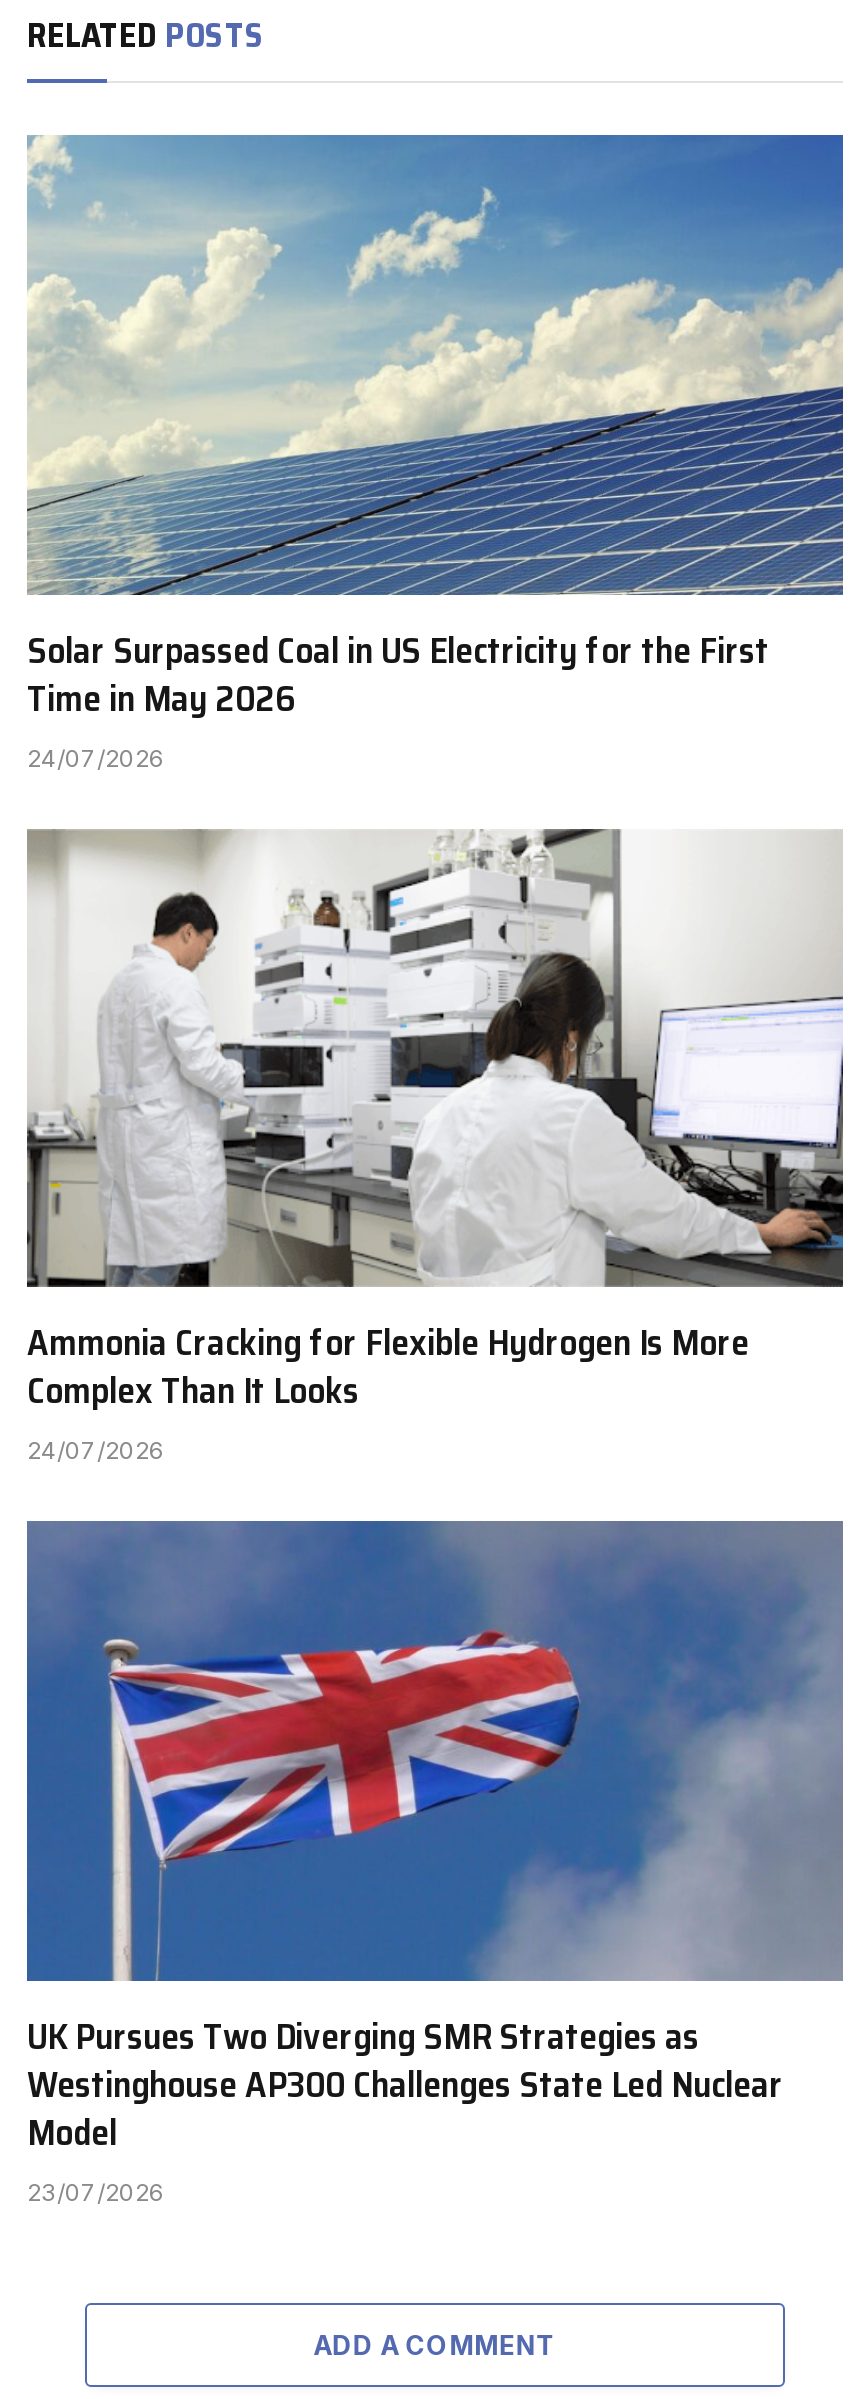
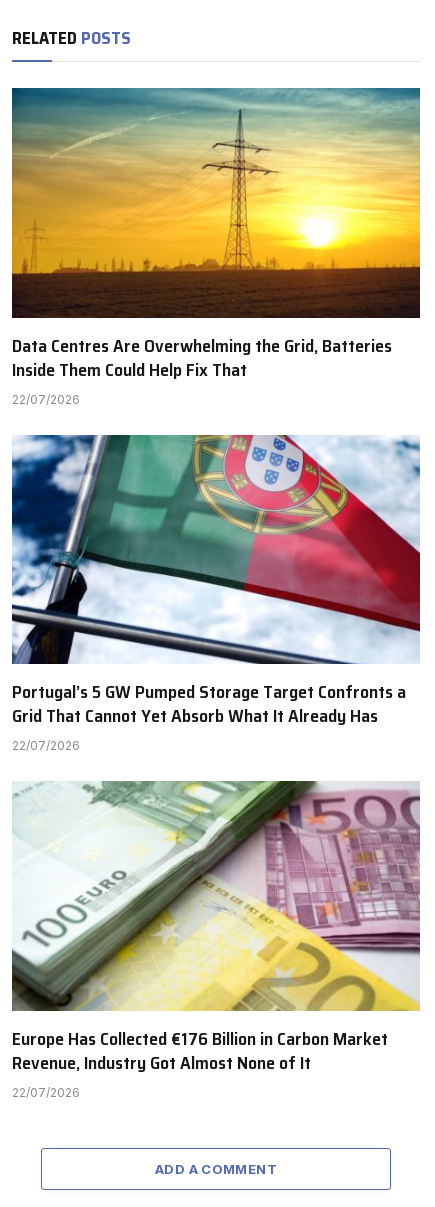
[25,135,845,773] [image] | Solar Surpassed Coal in US Electricity for the First | Time in May 2026 | 24/07/2026 -> [11,88,421,407] [image] | Data Centres Are Overwhelming the Grid, Batteries | Inside Them Could Help Fix That | 22/07/2026
[25,827,845,1466] [image] | Ammonia Cracking for Flexible Hydrogen Is More | Complex Than It Looks | 24/07/2026 -> [11,434,421,753] [image] | Portugal’s 5 GW Pumped Storage Target Confronts a | Grid That Cannot Yet Absorb What It Already Has | 22/07/2026
[25,1519,843,2207] [image] | UK Pursues Two Diverging SMR Strategies as | Westinghouse AP300 Challenges State Led Nuclear | Model | 23/07/2026 -> [11,780,421,1100] [image] | Europe Has Collected €176 Billion in Carbon Market | Revenue, Industry Got Almost None of It | 22/07/2026

